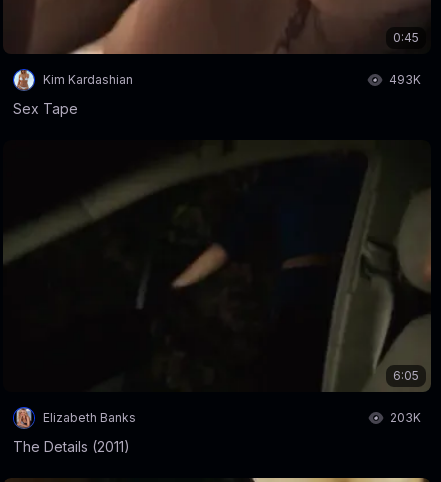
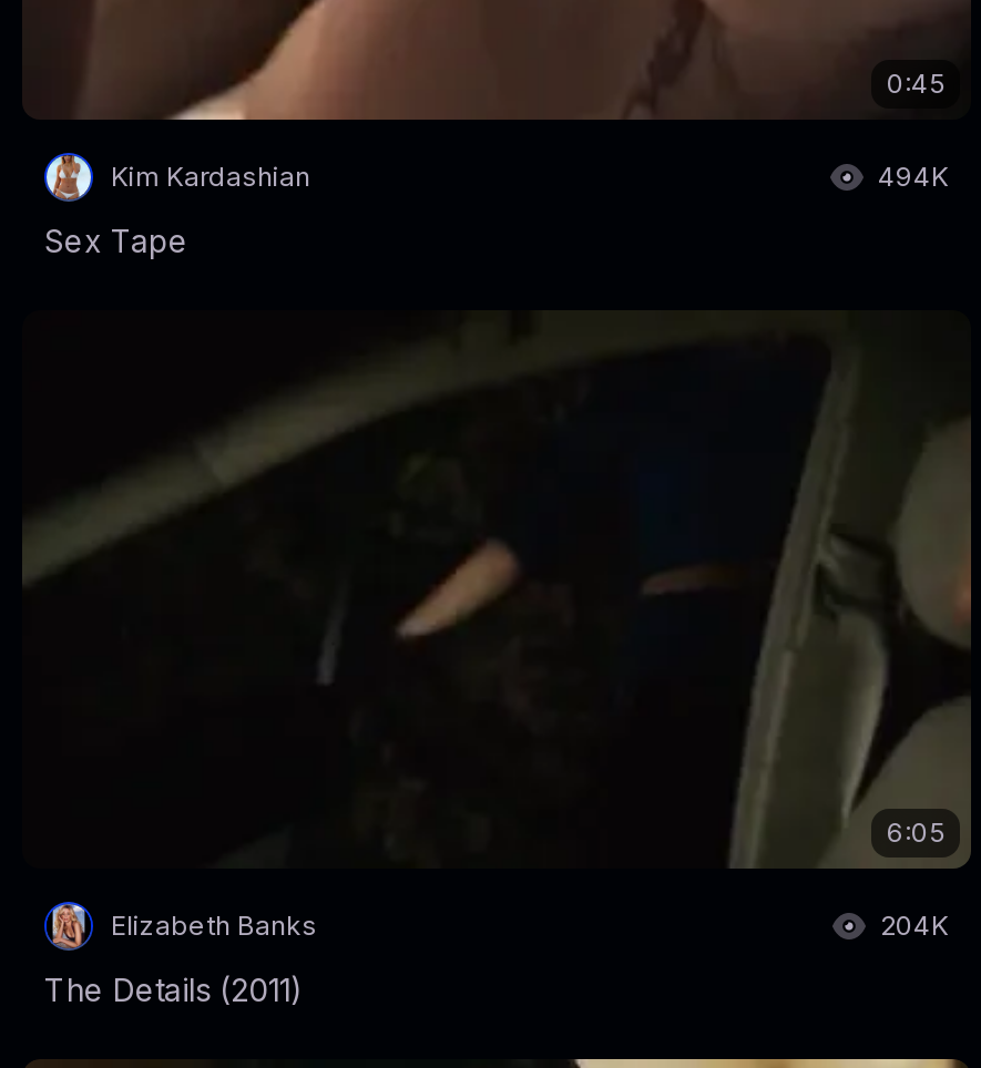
[389,72,421,87] 493K -> [878,160,949,193] 494K
[390,410,421,425] 203K -> [880,908,949,942] 204K

